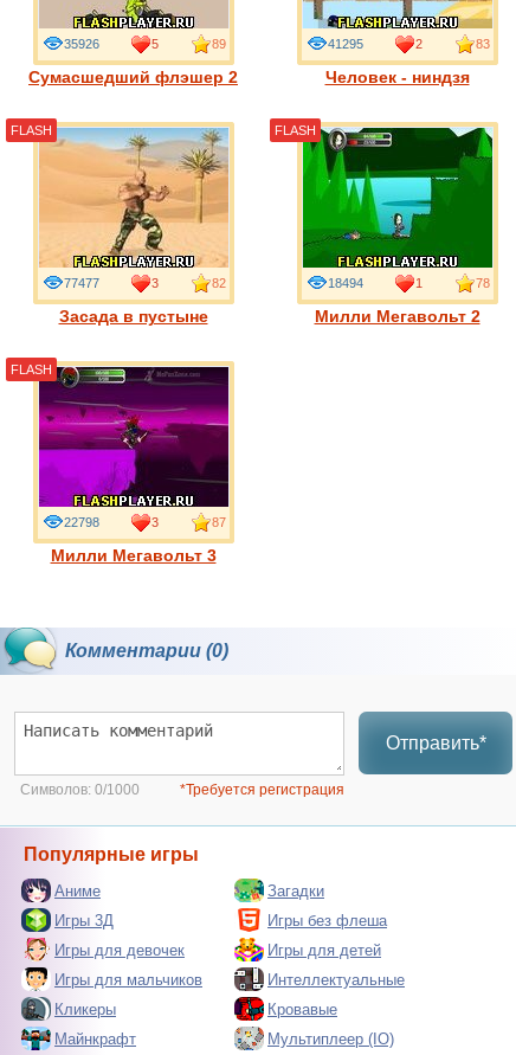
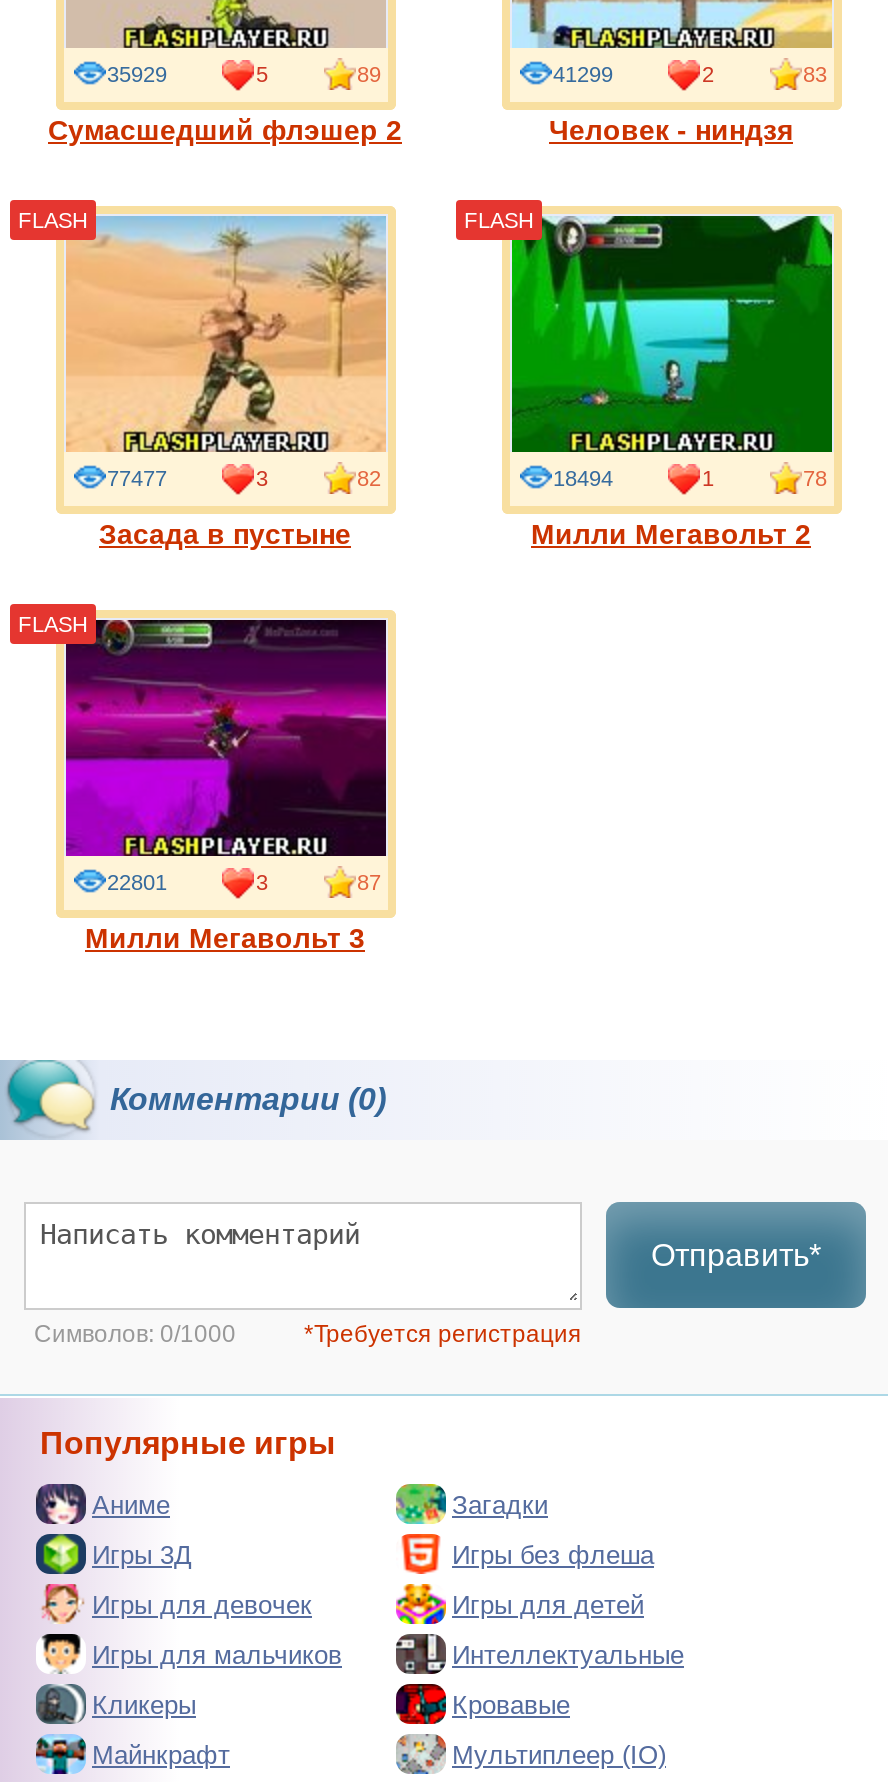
[63,37,99,51] 35926 -> [107,62,167,86] 35929
[327,37,363,51] 41295 -> [553,62,613,86] 41299
[63,515,99,529] 22798 -> [107,870,167,894] 22801

